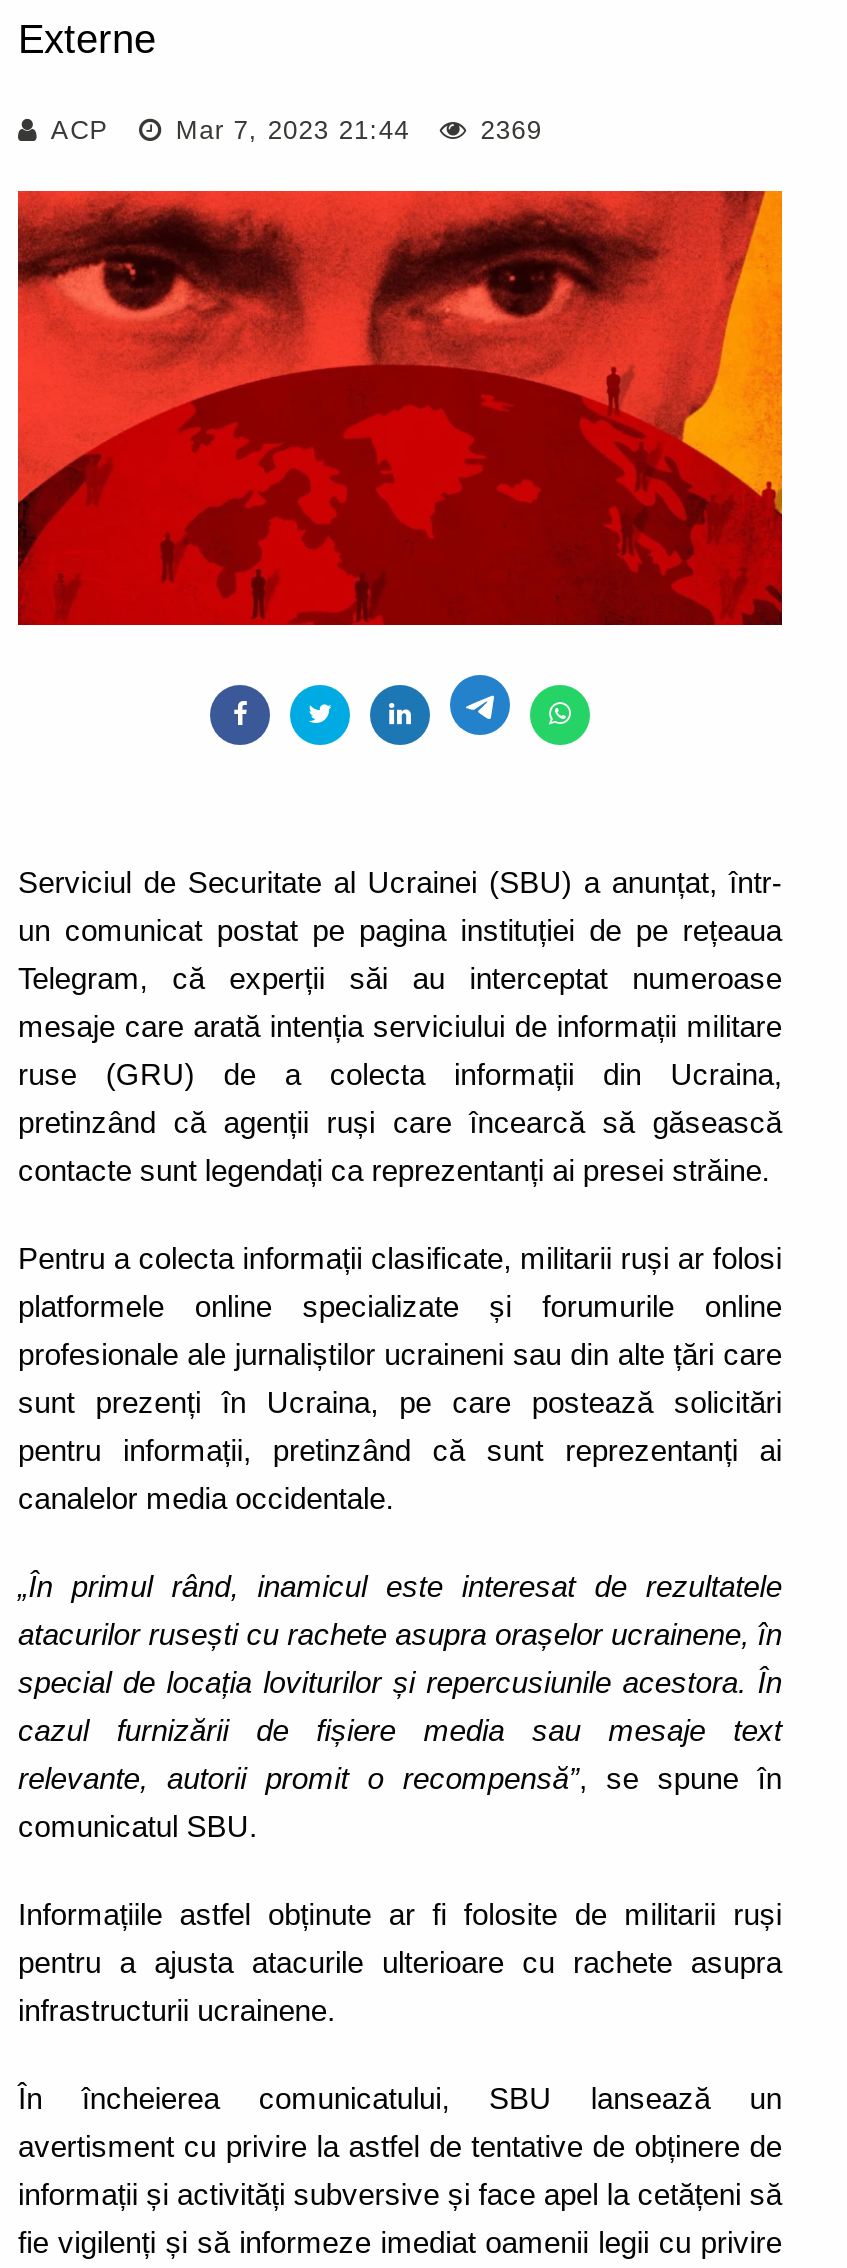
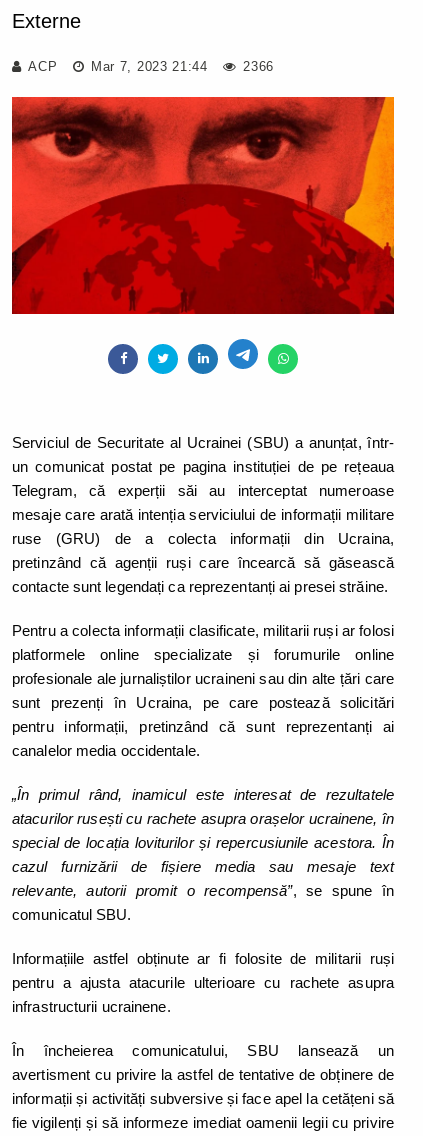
[471,115,542,145] 2369 -> [238,59,274,74] 2366

